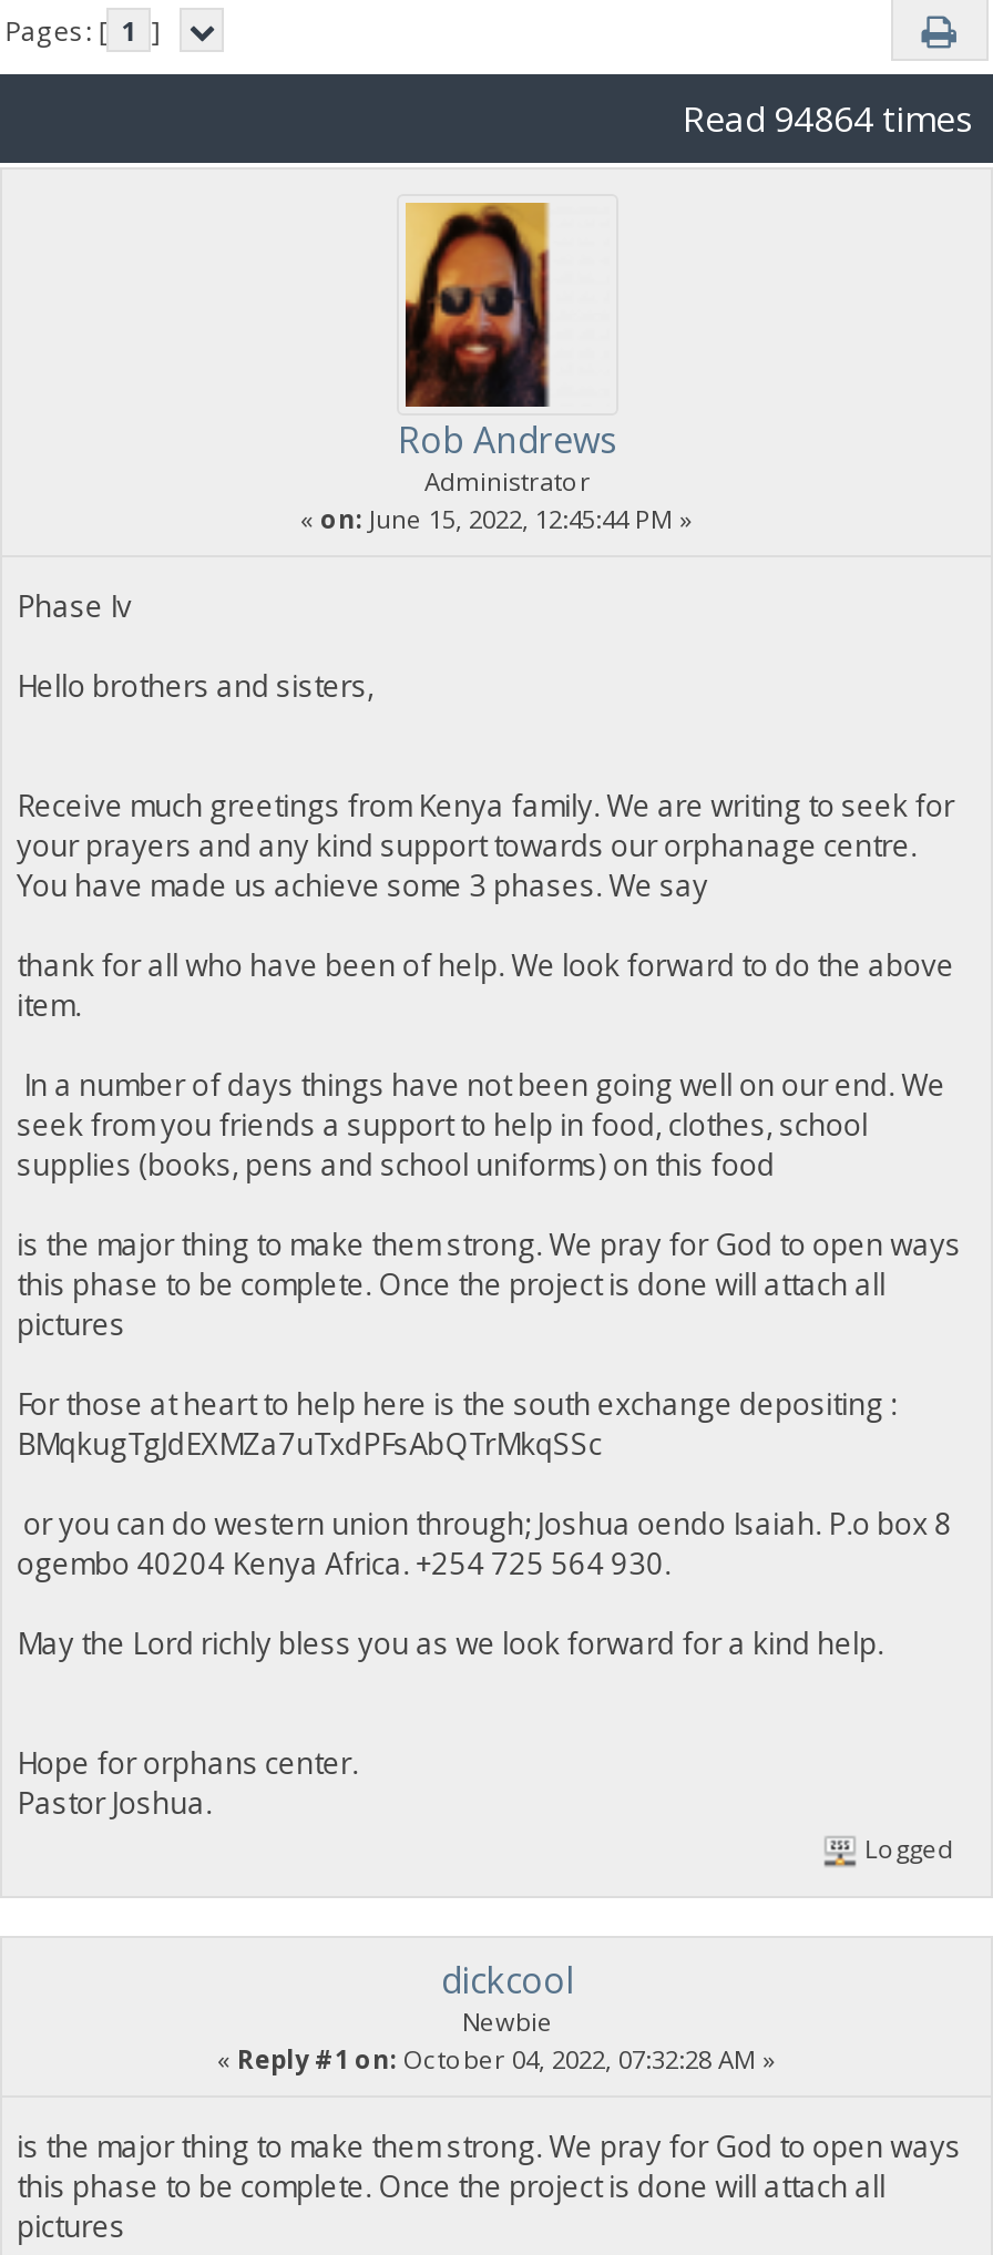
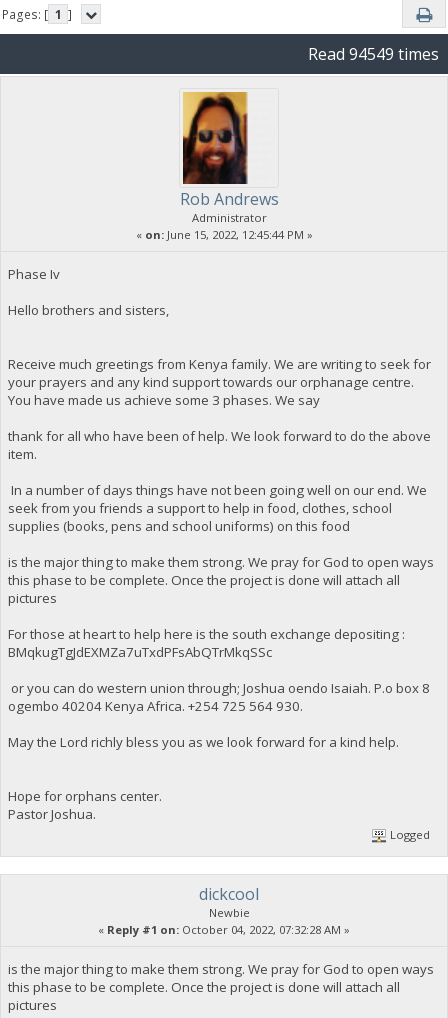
[683,94,973,143] Read 94864 times -> [308,43,439,65] Read 94549 times

